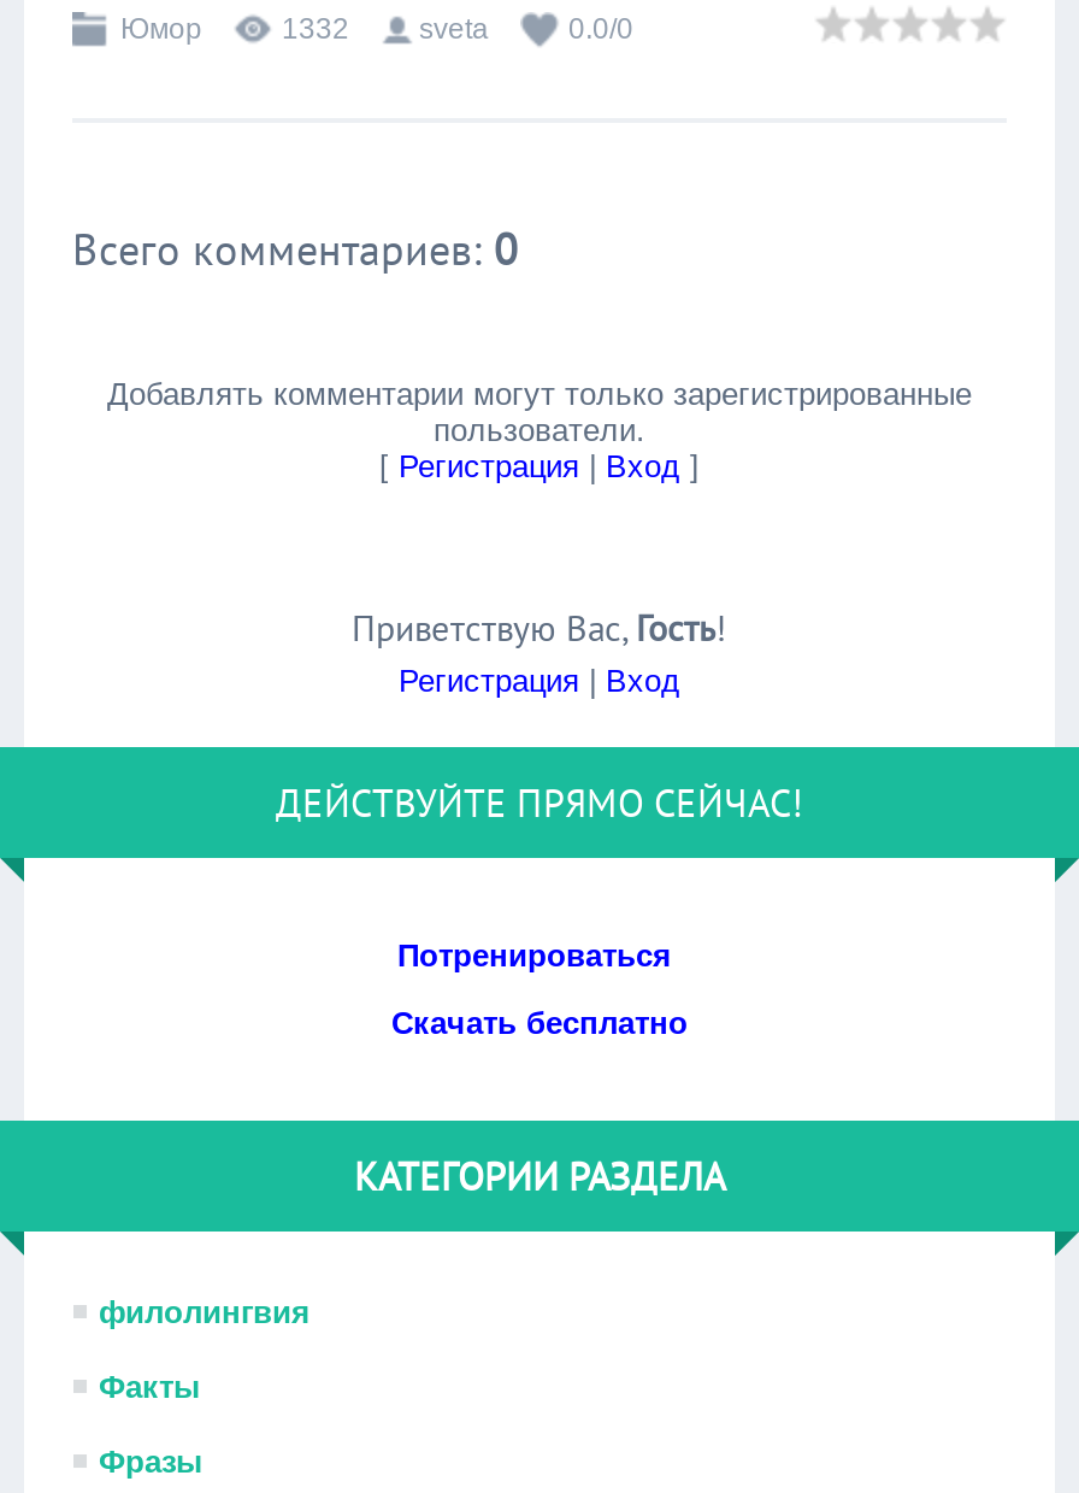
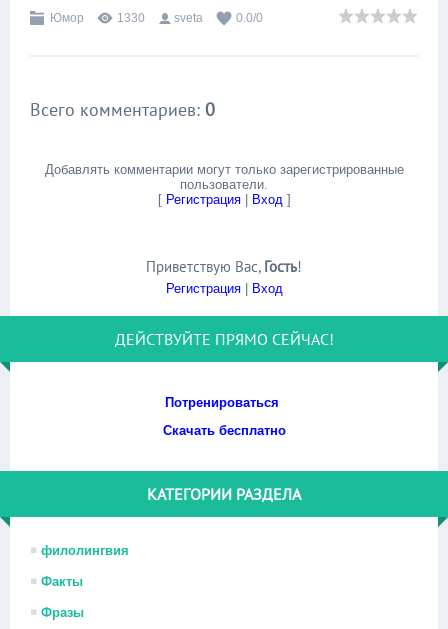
[282,12,349,46] 1332 -> [117,11,145,25] 1330

